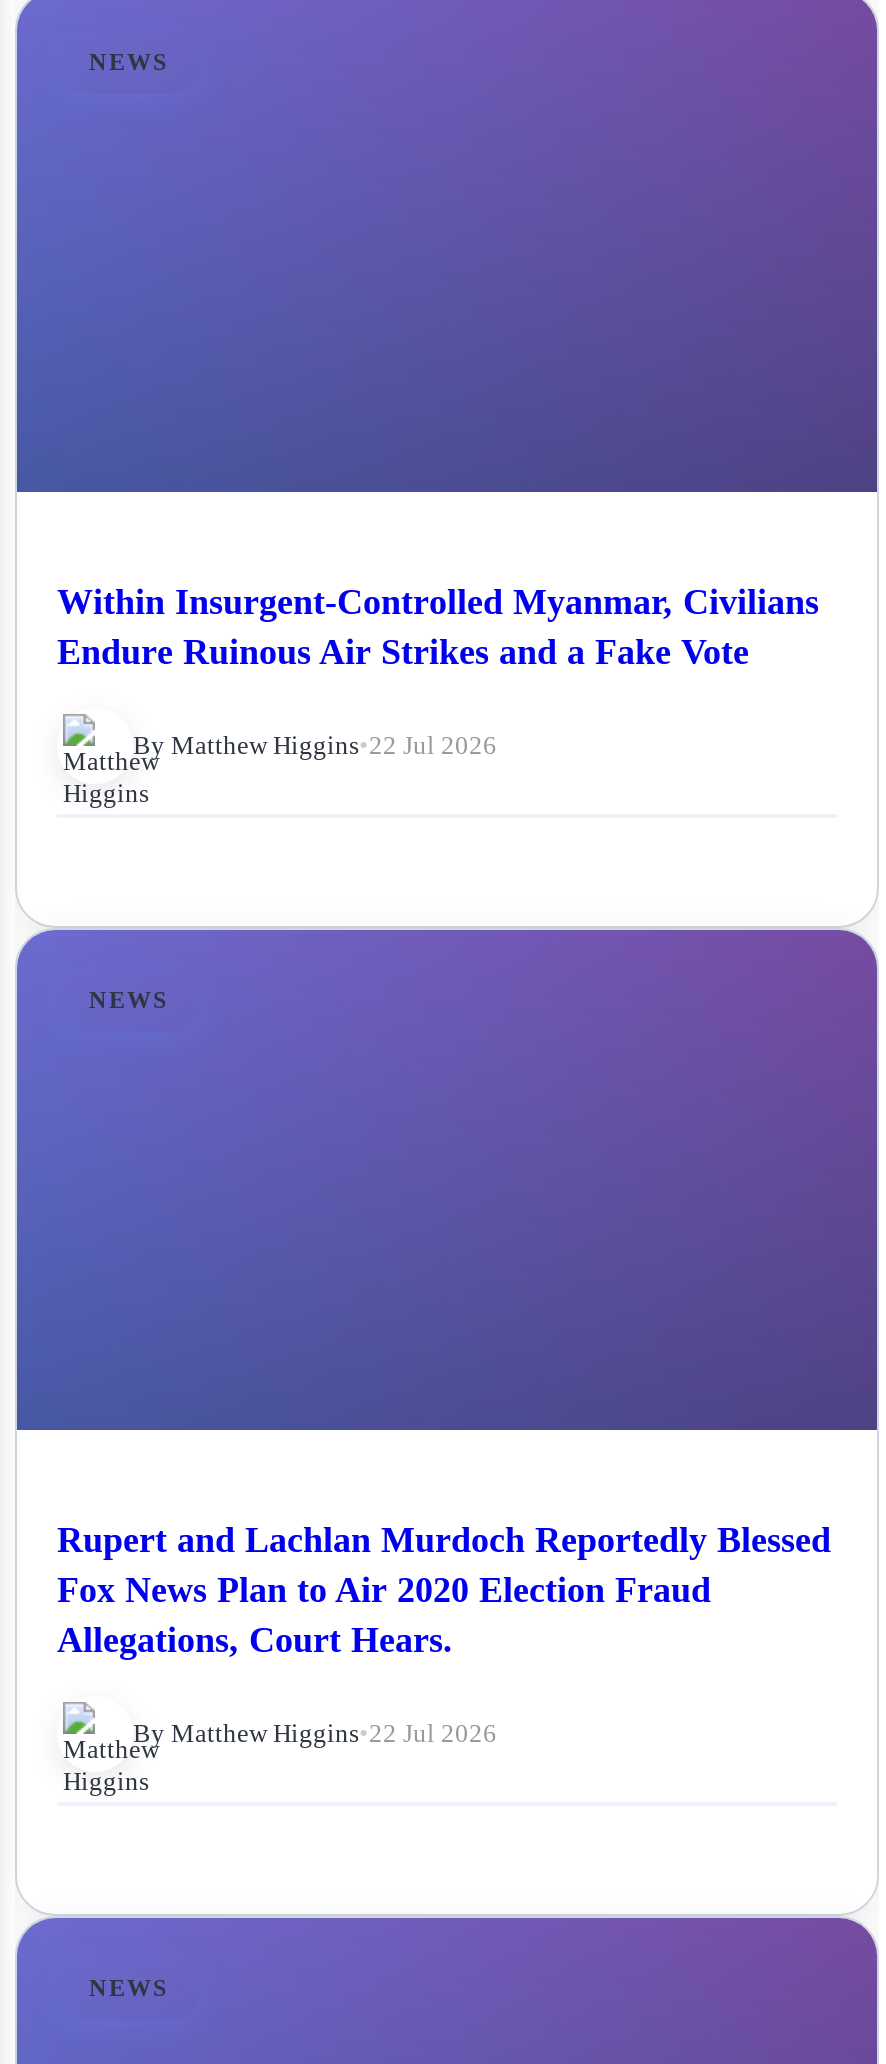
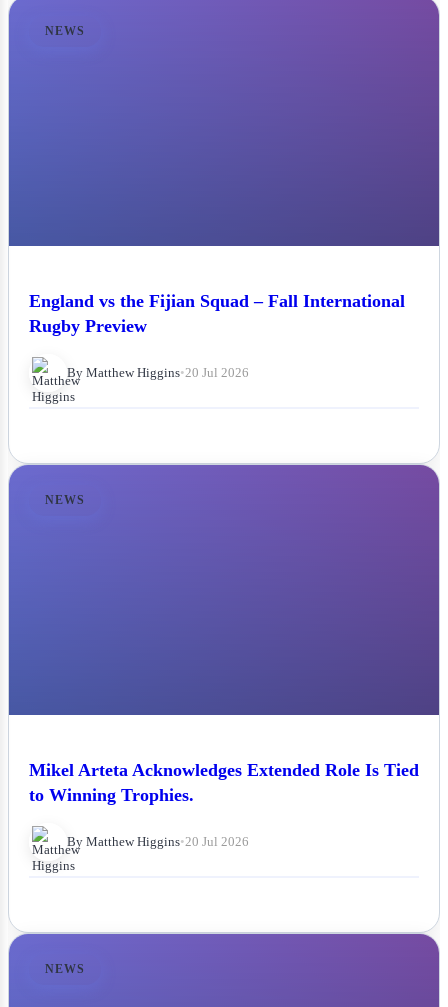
[57,583,819,673] Within Insurgent-Controlled Myanmar, Civilians | Endure Ruinous Air Strikes and a Fake Vote -> [29,291,405,336] England vs the Fijian Squad – Fall International | Rugby Preview
[133,731,497,761] By Matthew Higgins • 22 Jul 2026 -> [67,365,249,380] By Matthew Higgins • 20 Jul 2026
[57,1521,831,1661] Rupert and Lachlan Murdoch Reportedly Blessed | Fox News Plan to Air 2020 Election Fraud | Allegations, Court Hears. -> [29,760,419,805] Mikel Arteta Acknowledges Extended Role Is Tied | to Winning Trophies.
[133,1719,497,1749] By Matthew Higgins • 22 Jul 2026 -> [67,834,249,849] By Matthew Higgins • 20 Jul 2026

